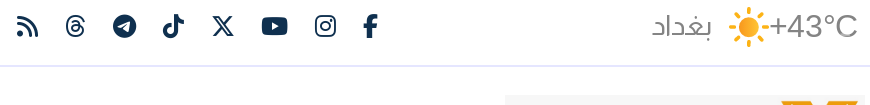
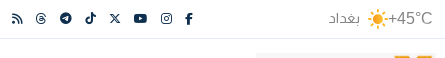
[651,9,859,43] +43°C بغداد -> [329,10,433,27] +45°C بغداد

